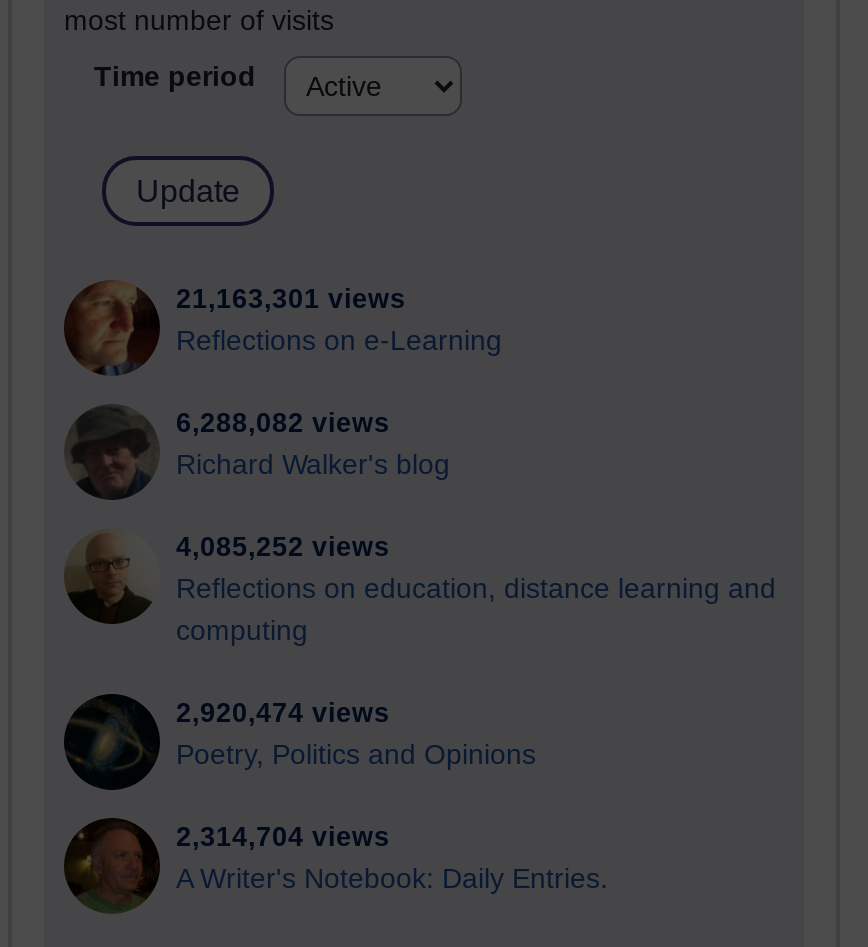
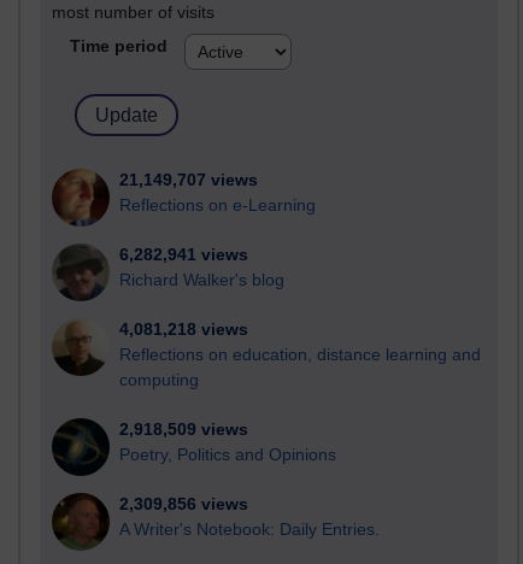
[176,285,406,315] 21,163,301 views -> [119,171,258,190] 21,149,707 views
[176,409,390,439] 6,288,082 views -> [119,246,248,264] 6,282,941 views
[176,533,390,563] 4,085,252 views -> [119,321,248,339] 4,081,218 views
[176,699,390,729] 2,920,474 views -> [119,421,248,439] 2,918,509 views
[176,823,390,853] 2,314,704 views -> [119,496,248,514] 2,309,856 views

